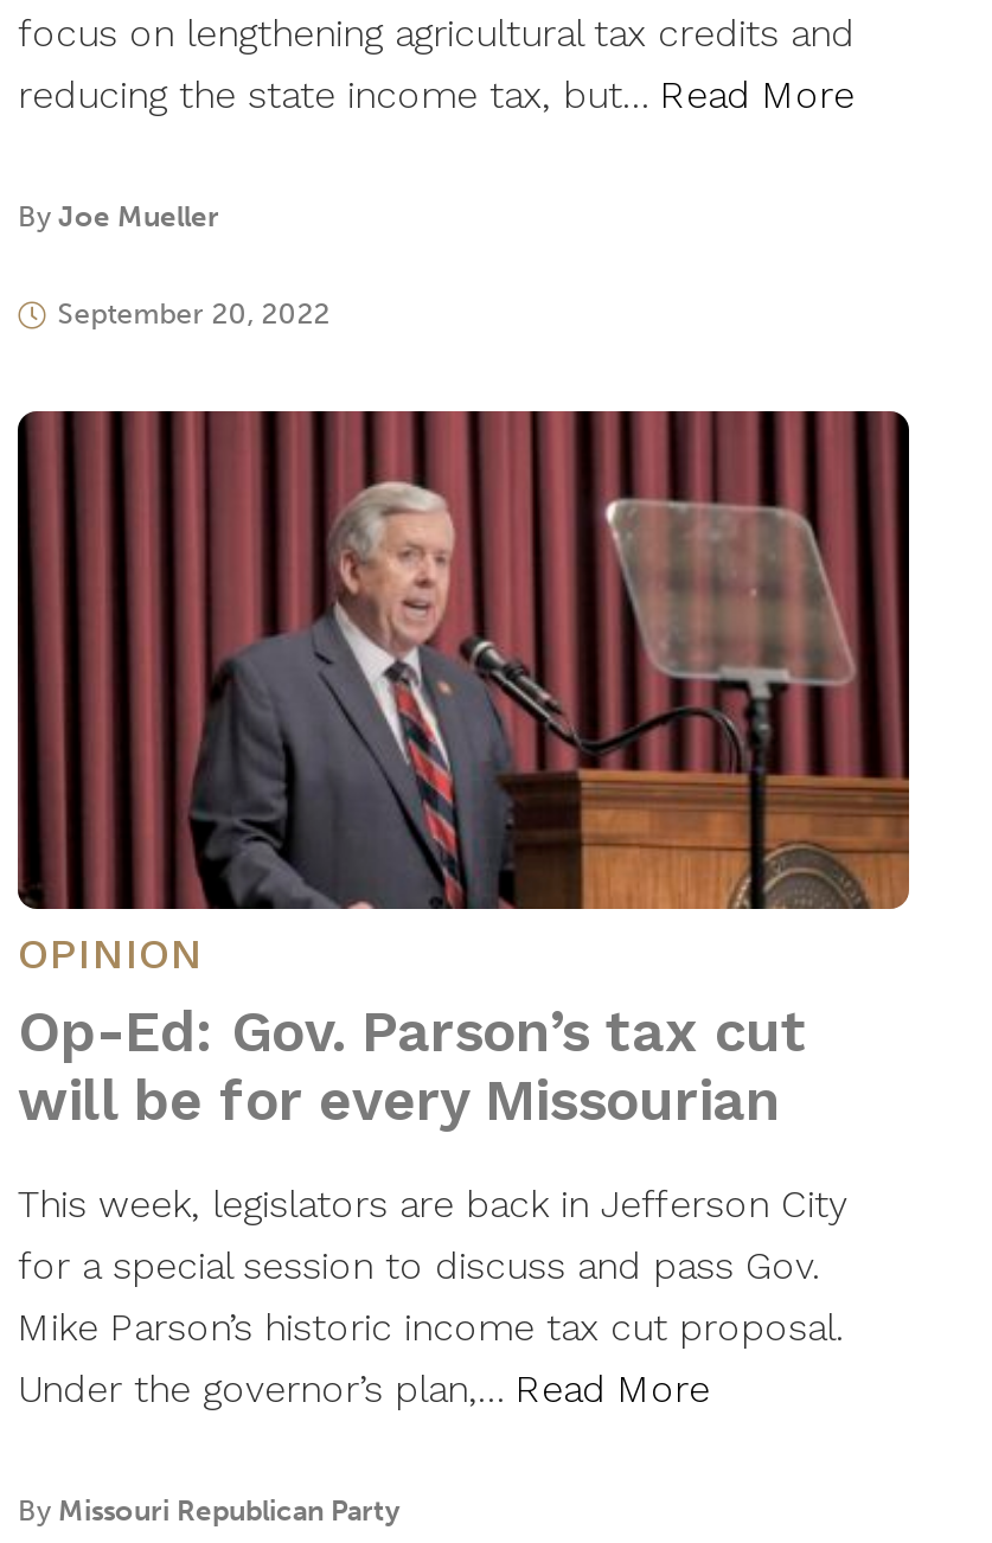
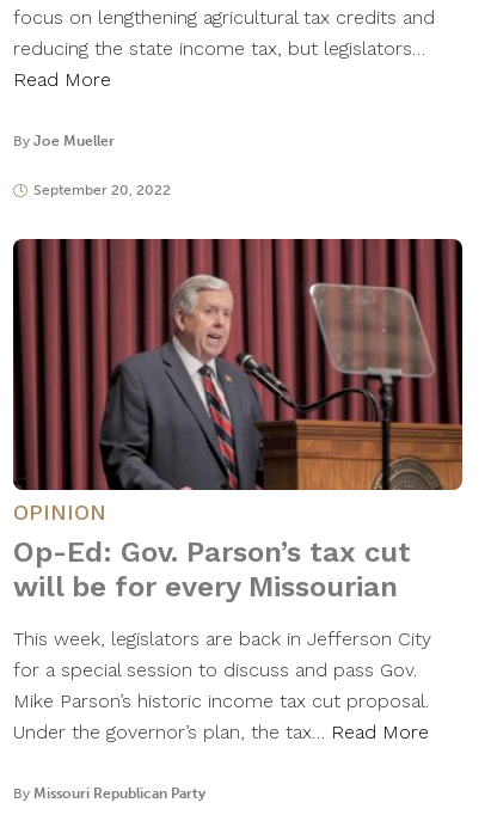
[18,72,855,117] reducing the state income tax, but… Read More -> [13,37,425,91] reducing the state income tax, but legislators… | Read More
[18,1367,710,1412] Under the governor’s plan,… Read More -> [13,721,429,743] Under the governor’s plan, the tax… Read More

